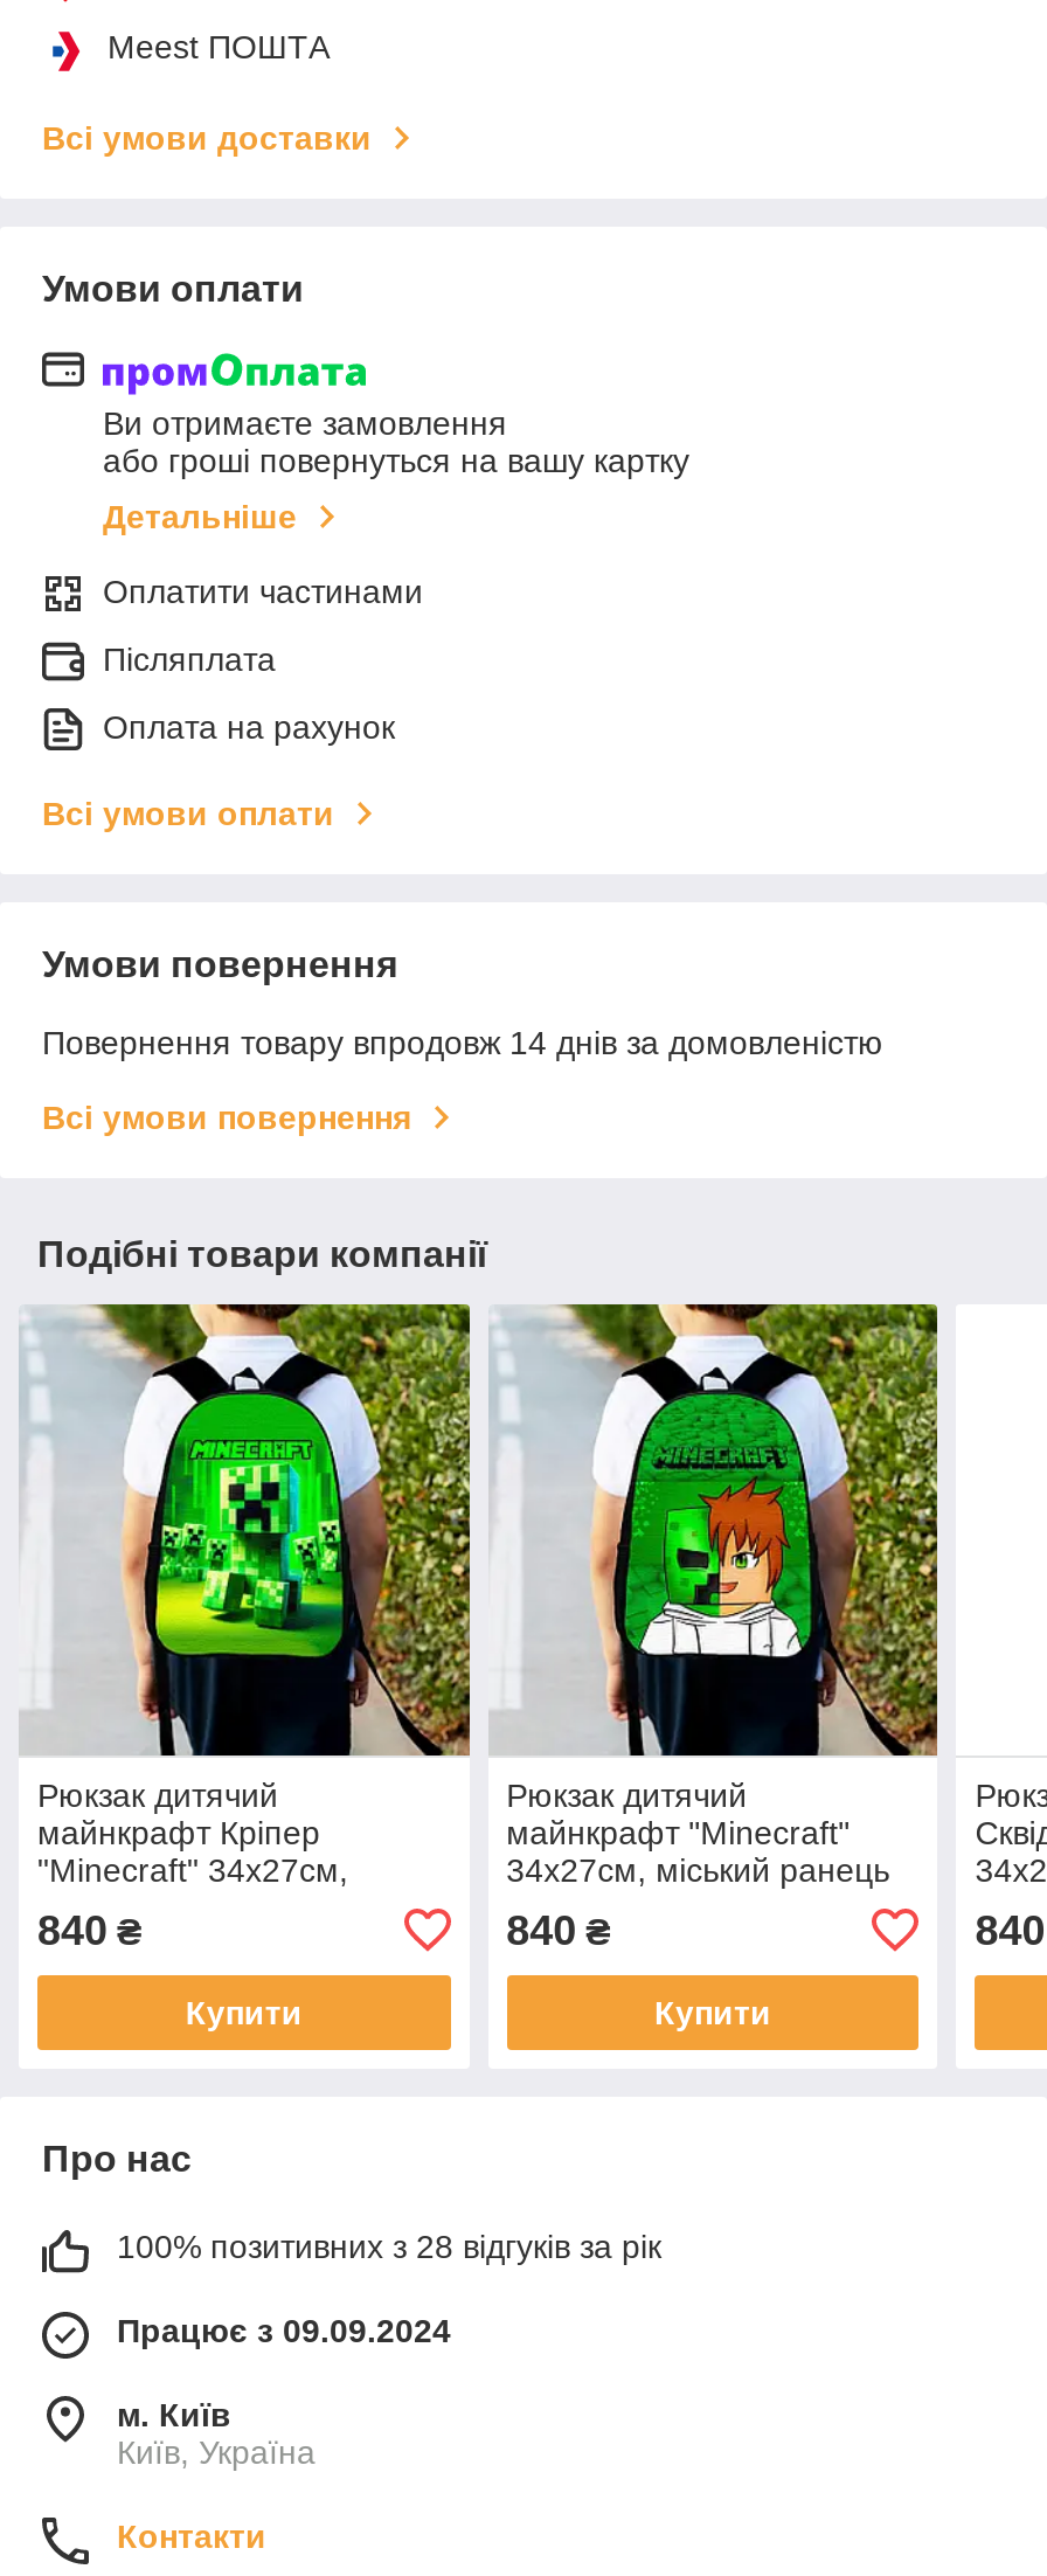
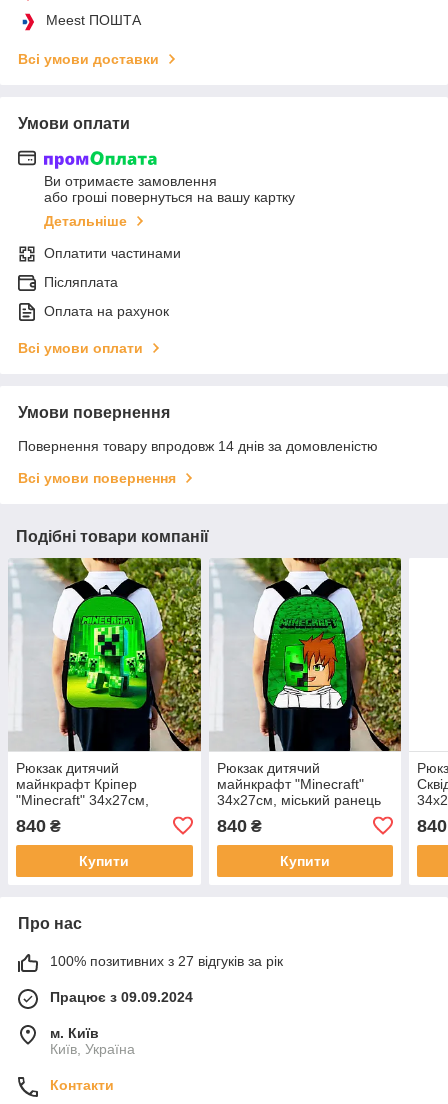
[117,2227,661,2265] 100% позитивних з 28 відгуків за рік -> [50,953,283,969] 100% позитивних з 27 відгуків за рік

